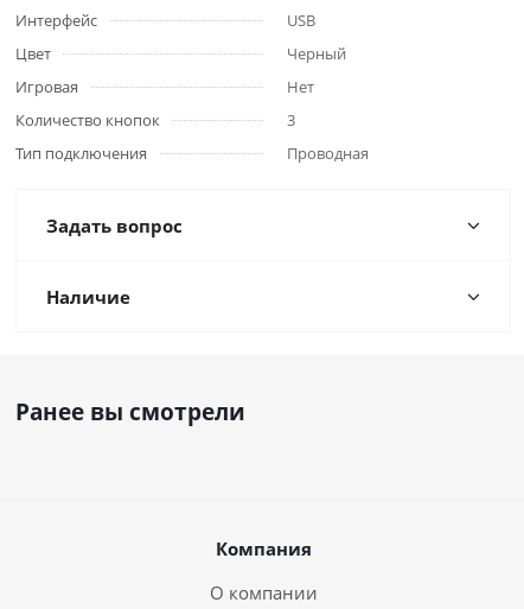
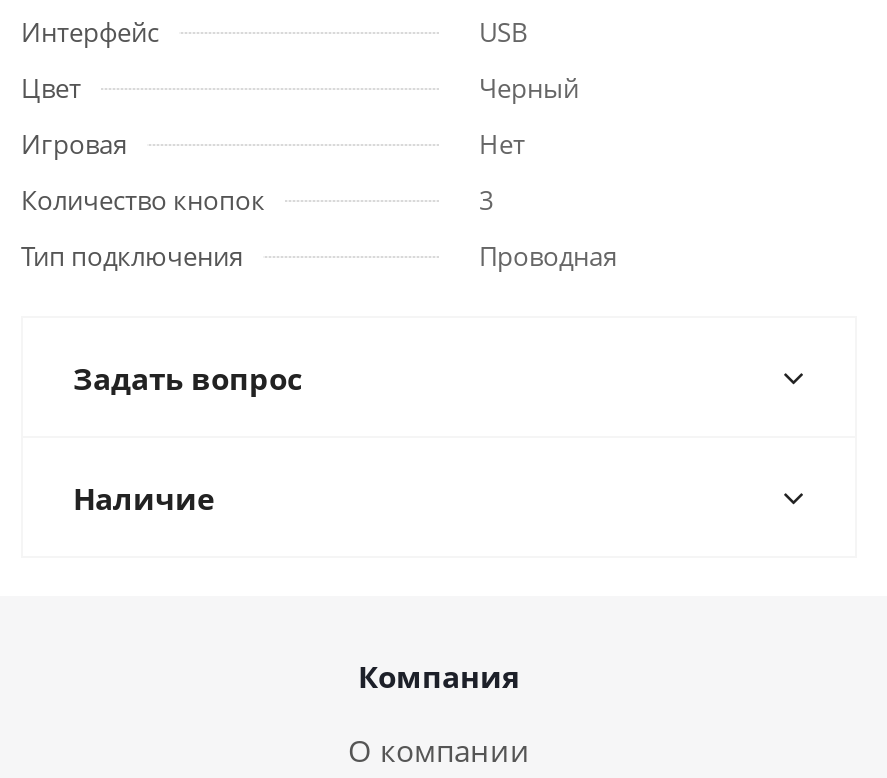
[15,397,245,427] Ранее вы смотрели -> none

